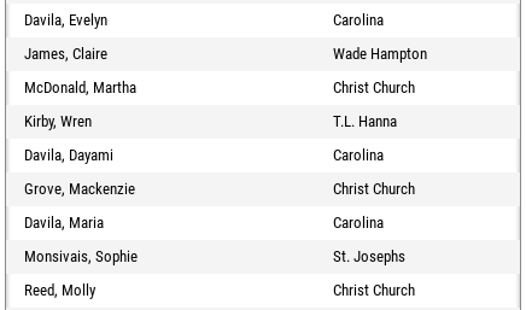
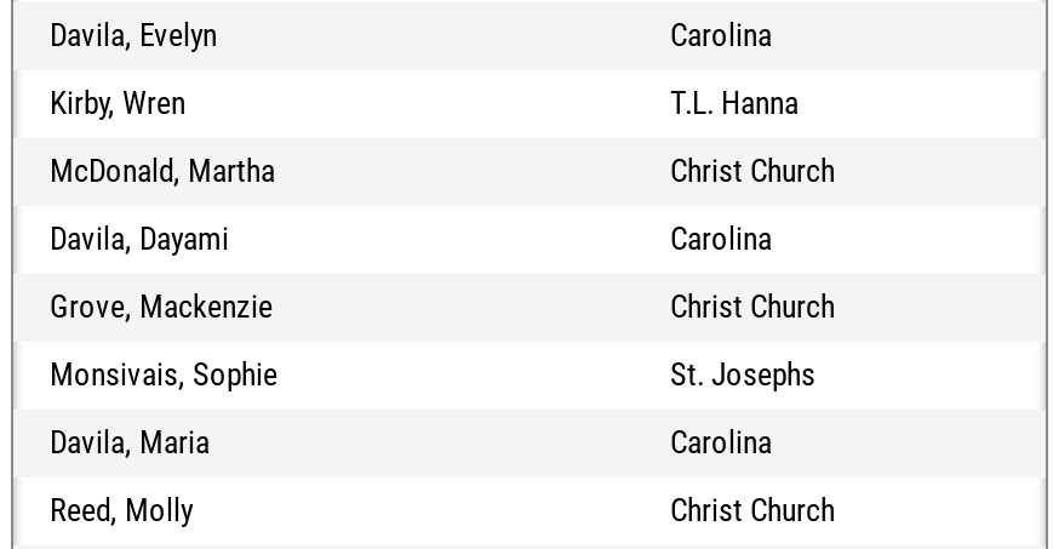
[24,45,427,63] James, Claire | Wade Hampton -> none
moved [24,113,397,131] -> [50,86,799,122]: Kirby, Wren | T.L. Hanna
moved [24,248,405,266] -> [50,357,815,394]: Monsivais, Sophie | St. Josephs

